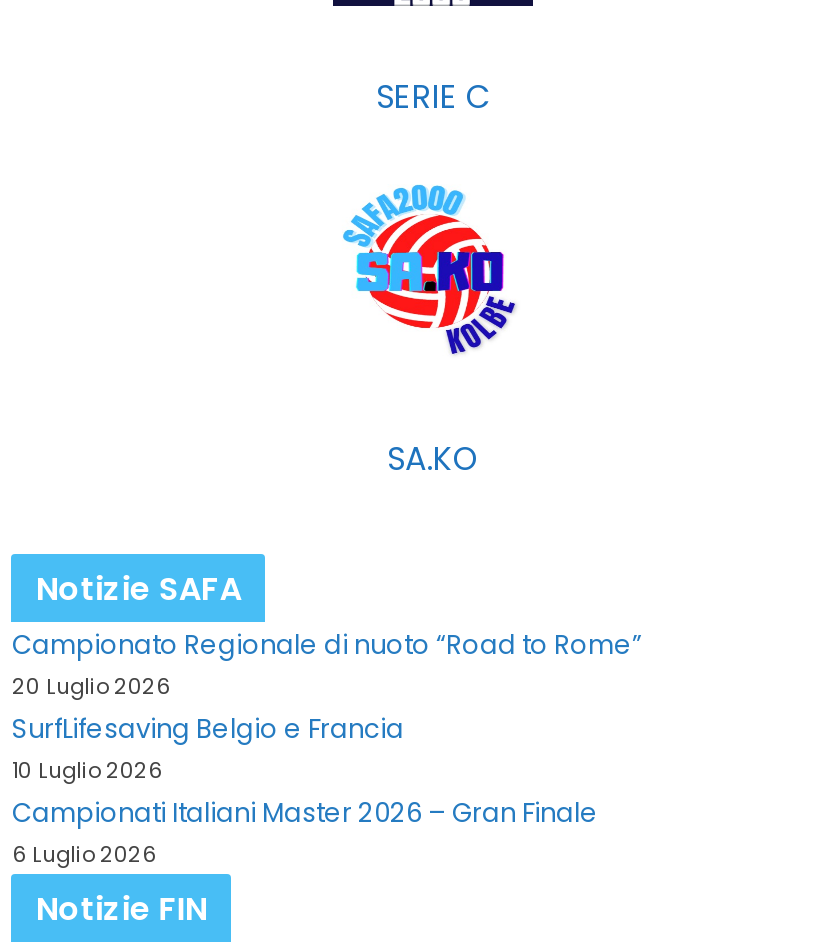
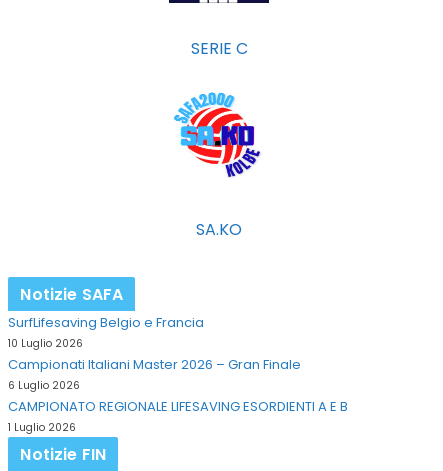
[12,626,642,702] Campionato Regionale di nuoto “Road to Rome” | 20 Luglio 2026 -> none
moved [12,710,598,870] -> [8,313,301,393]: SurfLifesaving Belgio e Francia | 10 Luglio 2026 | Campionati Italiani Master 2026 – Gran Finale | 6 Luglio 2026
none -> [8,397,348,435] CAMPIONATO REGIONALE LIFESAVING ESORDIENTI A E B | 1 Luglio 2026

